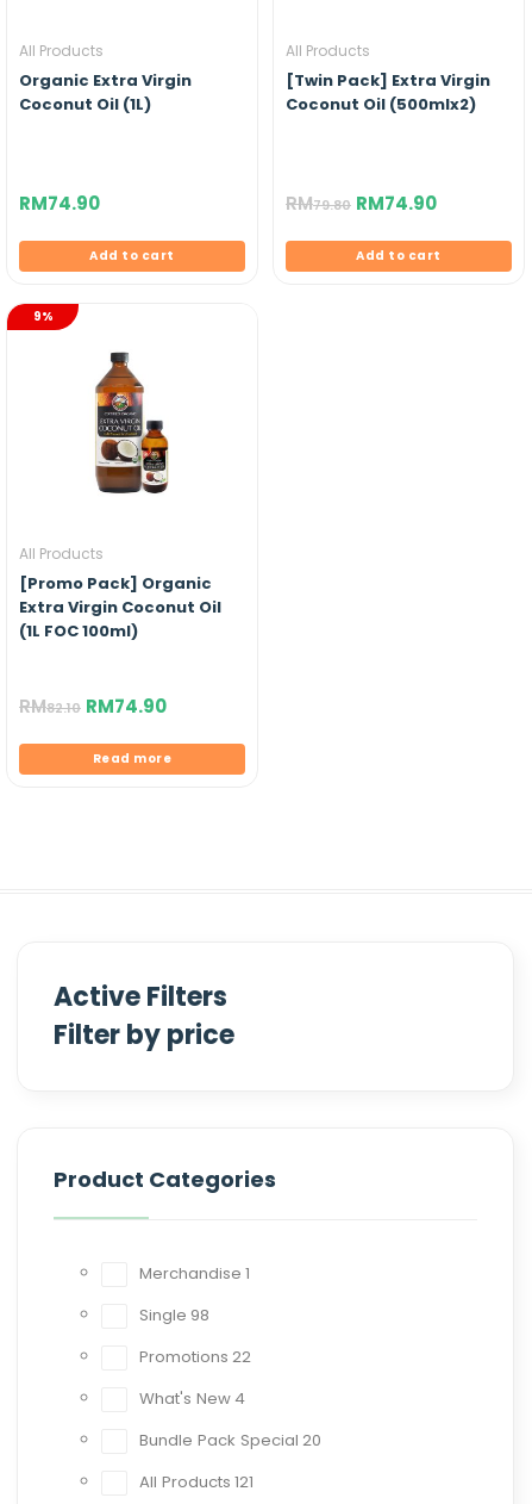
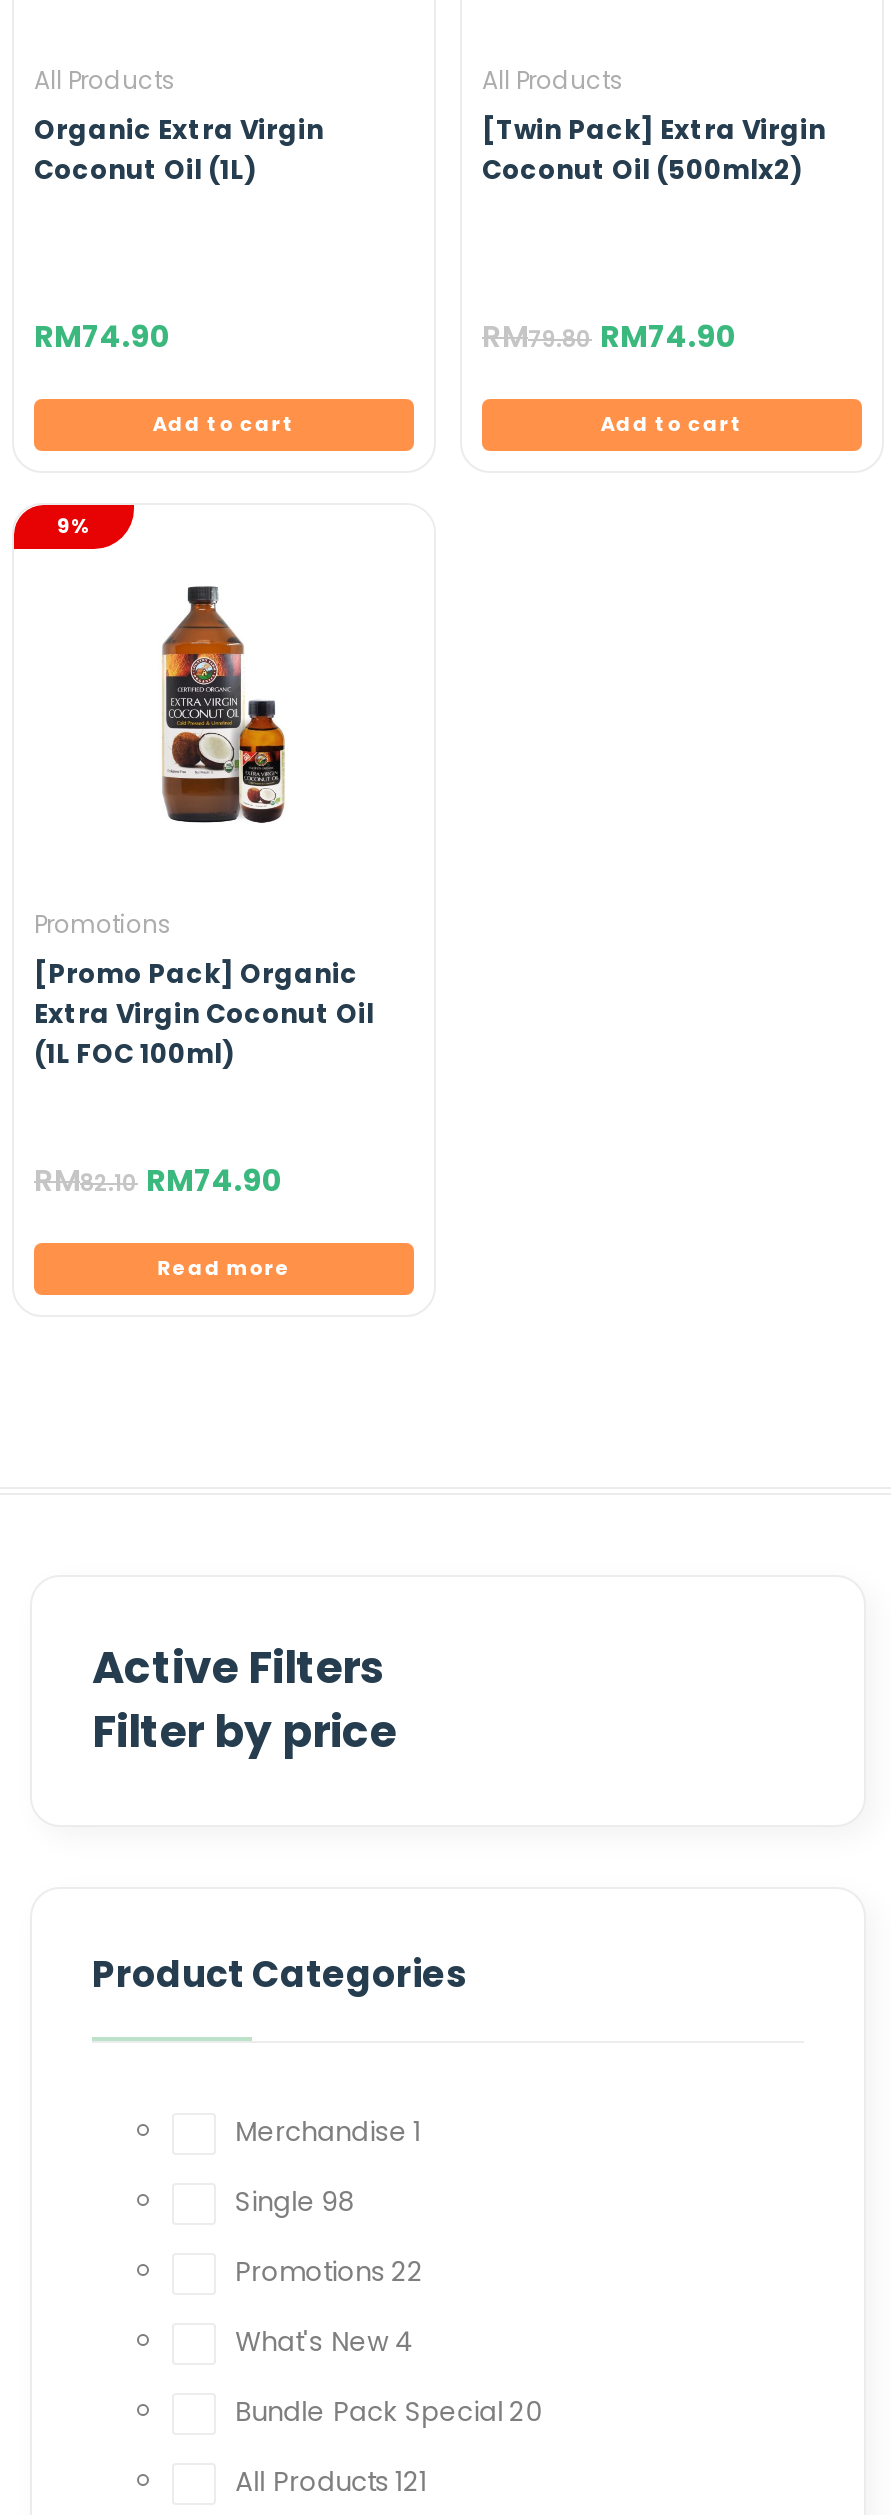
[19,544,104,564] All Products -> [34,907,172,941] Promotions

